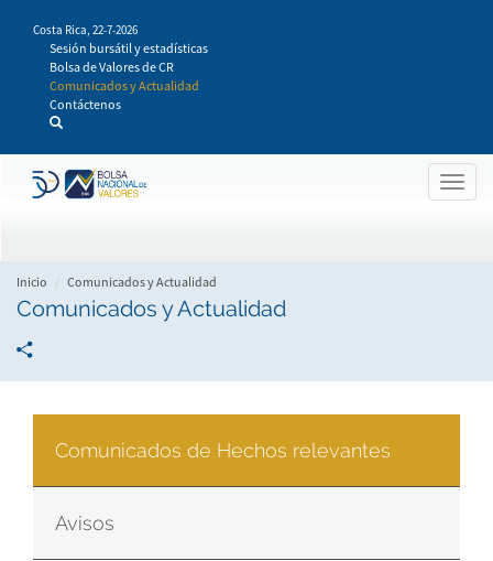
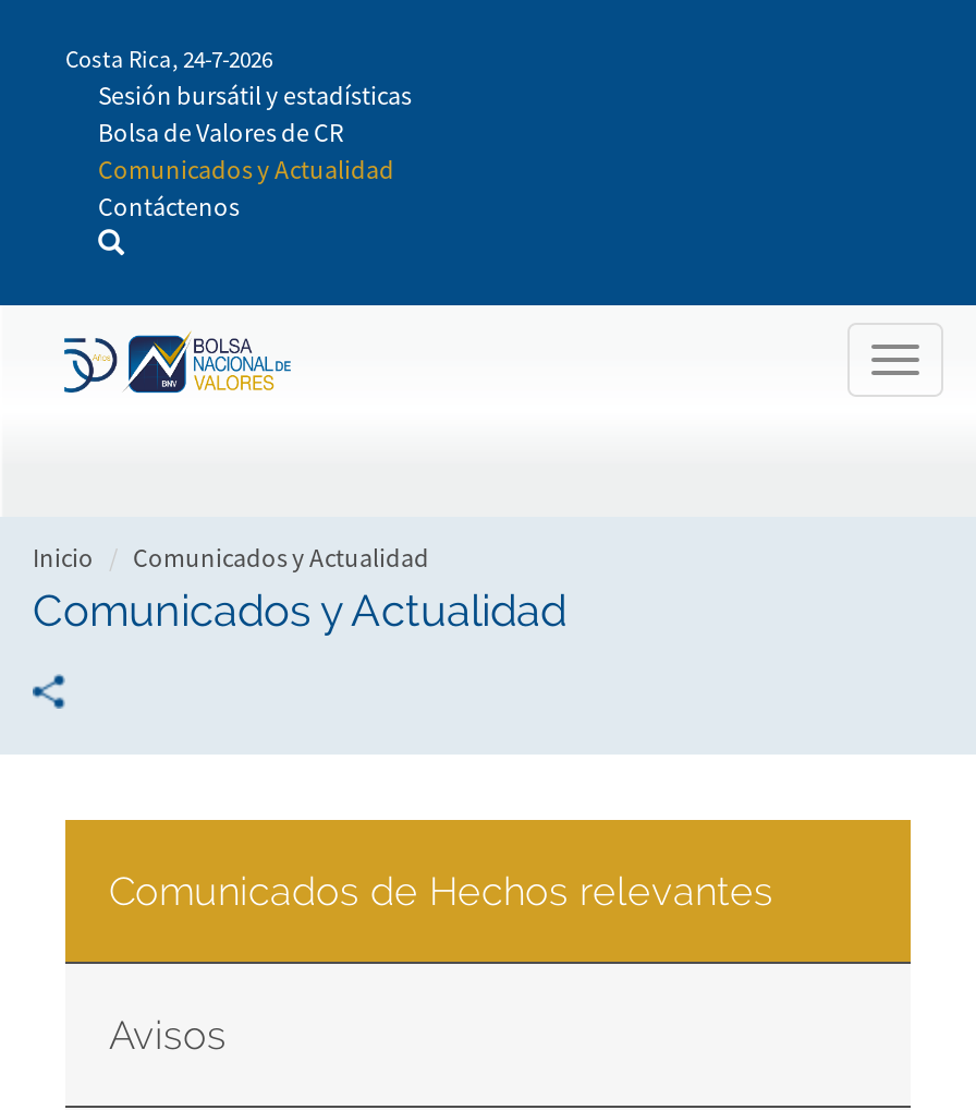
[33,22,138,37] Costa Rica, 22-7-2026 -> [65,44,272,74] Costa Rica, 24-7-2026

